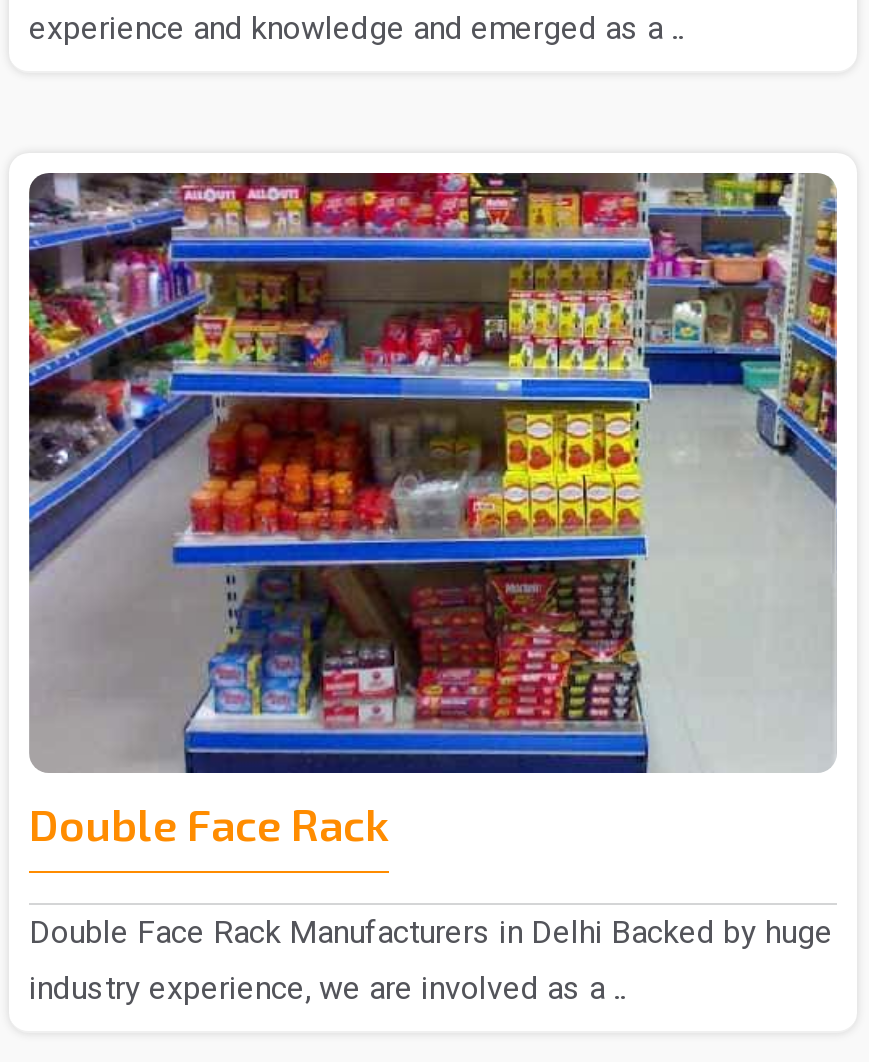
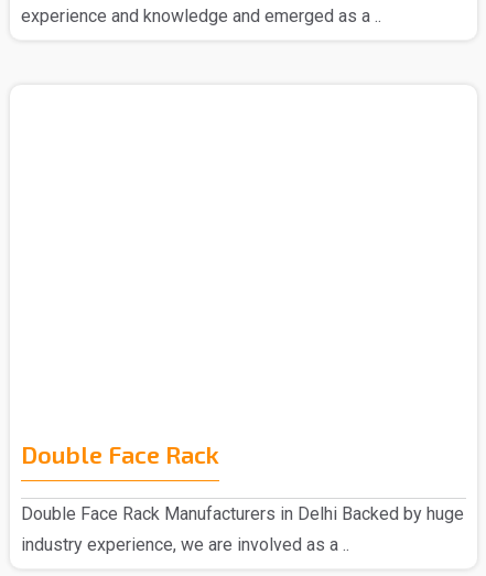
[27,171,839,775] [image] -> none

